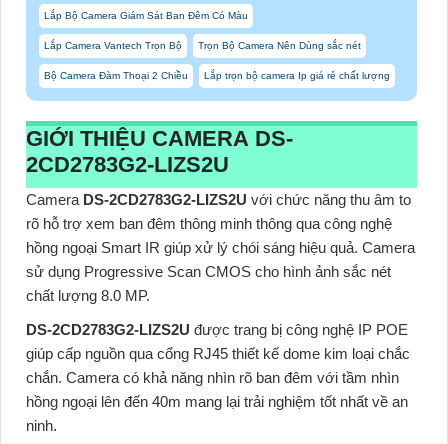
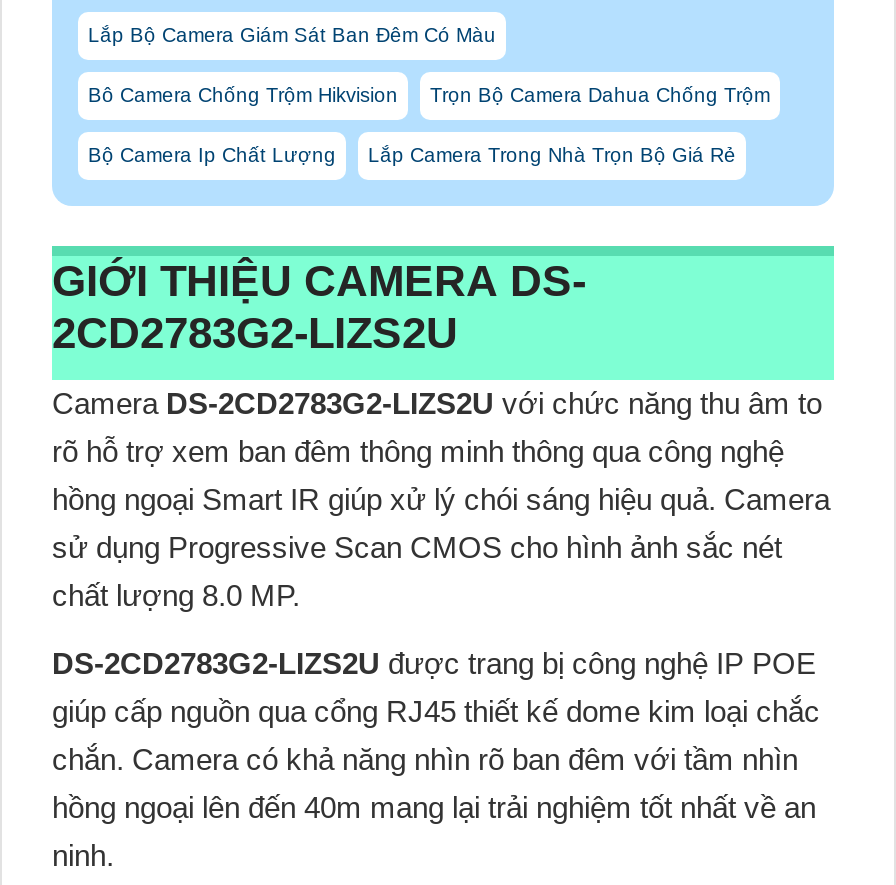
[44,40,361,51] Lắp Camera Vantech Trọn Bộ | Trọn Bộ Camera Nên Dùng sắc nét -> [88,84,770,106] Bô Camera Chống Trộm Hikvision | Trọn Bộ Camera Dahua Chống Trộm
[44,70,390,81] Bộ Camera Đàm Thoại 2 Chiều | Lắp trọn bộ camera Ip giá rẻ chất lượng -> [88,144,736,166] Bộ Camera Ip Chất Lượng | Lắp Camera Trong Nhà Trọn Bộ Giá Rẻ

